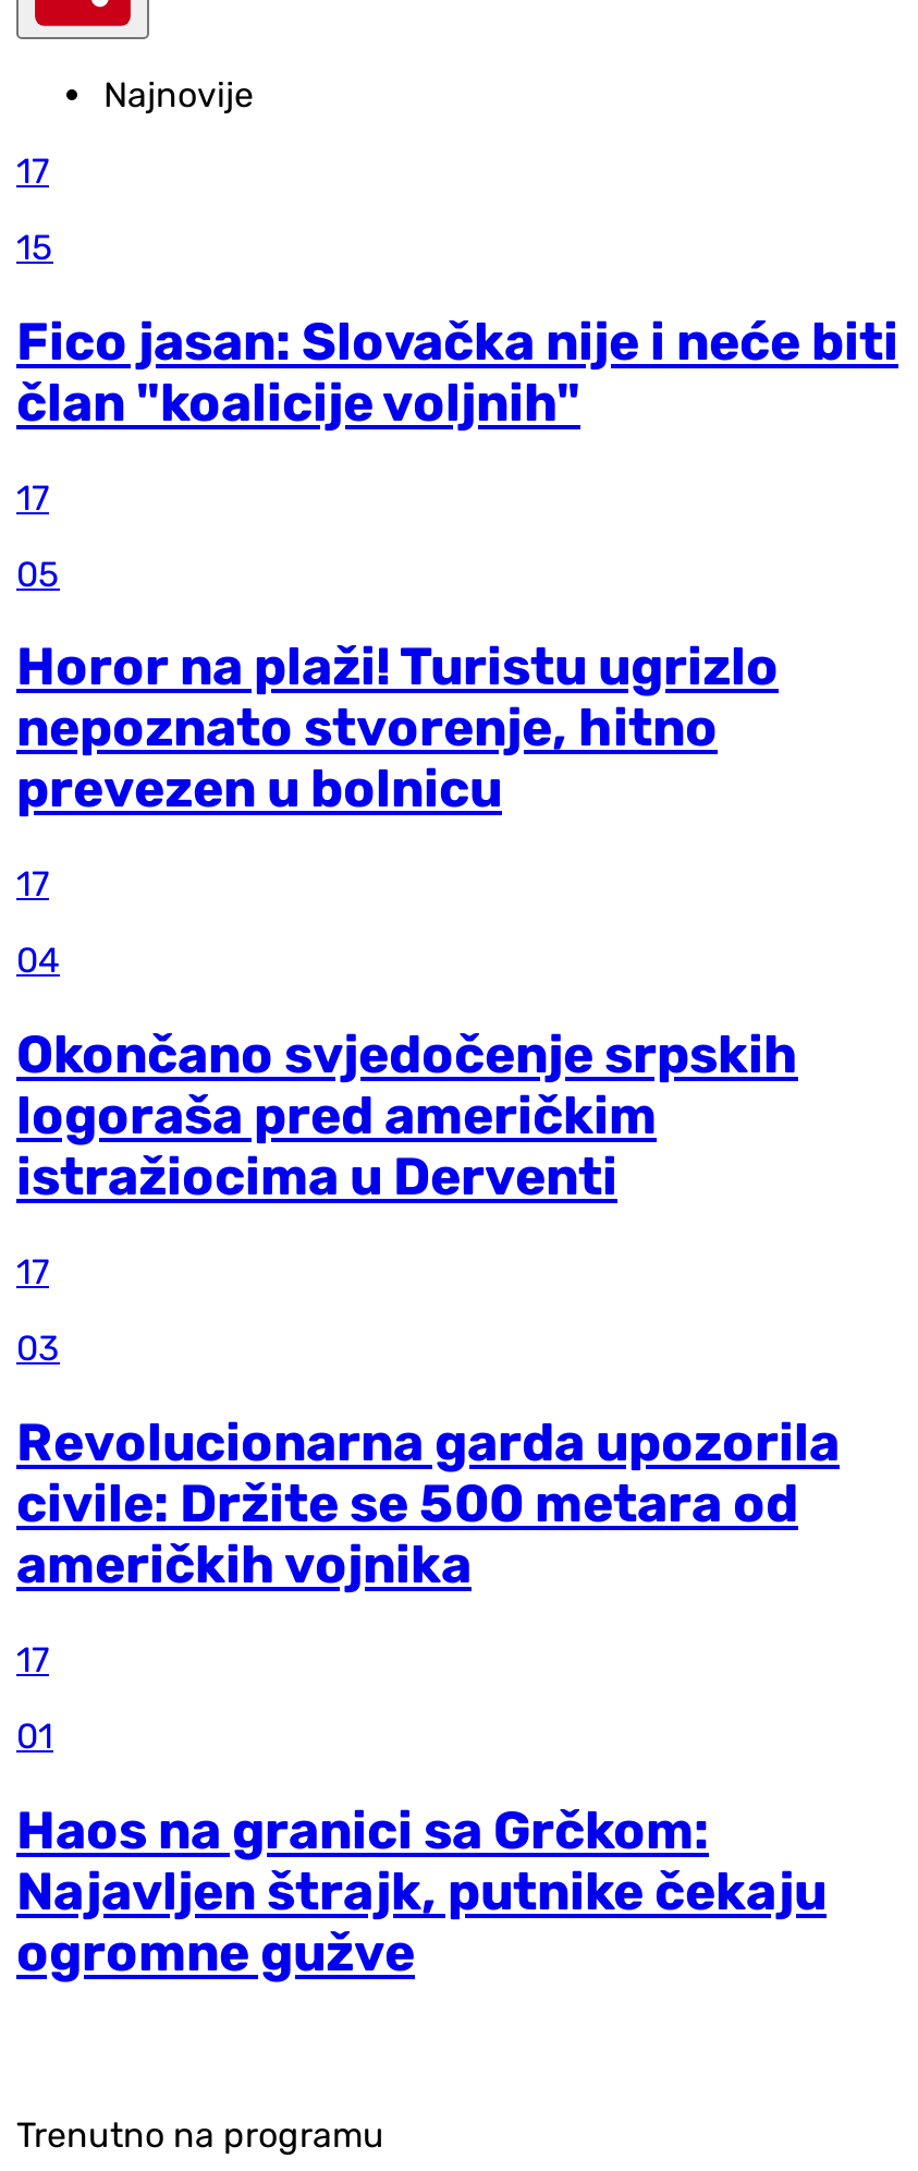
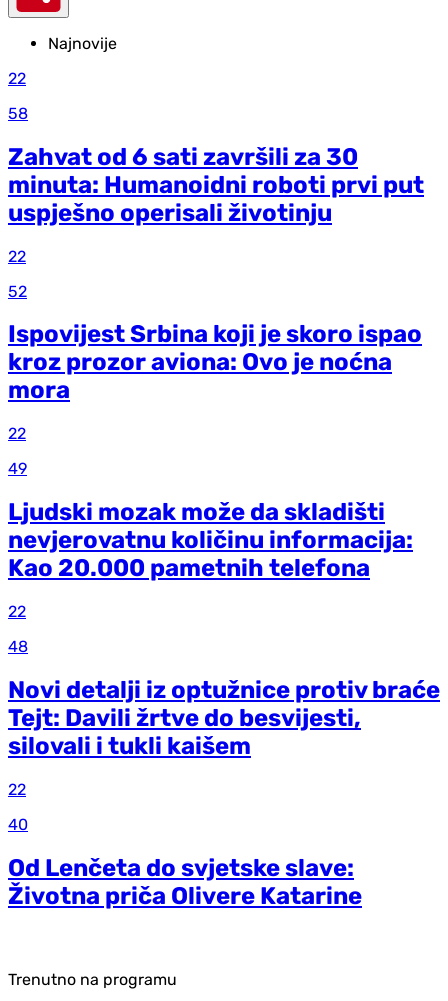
[16,150,49,191] 17 -> [8,69,26,88] 22
[16,226,53,267] 15 -> [8,104,28,123] 58
[16,311,898,433] Fico jasan: Slovačka nije i neće biti | član "koalicije voljnih" -> [8,143,424,227] Zahvat od 6 sati završili za 30 | minuta: Humanoidni roboti prvi put | uspješno operisali životinju
[16,476,49,518] 17 -> [8,246,26,265] 22
[16,553,60,594] 05 -> [8,281,27,300] 52
[16,637,779,820] Horor na plaži! Turistu ugrizlo | nepoznato stvorenje, hitno | prevezen u bolnicu -> [8,320,422,404] Ispovijest Srbina koji je skoro ispao | kroz prozor aviona: Ovo je noćna | mora
[16,864,49,905] 17 -> [8,424,26,443] 22
[16,940,60,982] 04 -> [8,459,27,478] 49
[16,1025,798,1208] Okončano svjedočenje srpskih | logoraša pred američkim | istražiocima u Derventi -> [8,498,413,582] Ljudski mozak može da skladišti | nevjerovatnu količinu informacija: | Kao 20.000 pametnih telefona
[16,1251,49,1293] 17 -> [8,602,26,621] 22
[16,1328,60,1369] 03 -> [8,637,28,656] 48
[16,1412,840,1596] Revolucionarna garda upozorila | civile: Držite se 500 metara od | američkih vojnika -> [8,676,440,760] Novi detalji iz optužnice protiv braće | Tejt: Davili žrtve do besvijesti, | silovali i tukli kaišem
[16,1639,49,1680] 17 -> [8,780,26,799] 22
[16,1715,53,1757] 01 -> [8,815,28,834] 40
[16,1800,827,1983] Haos na granici sa Grčkom: | Najavljen štrajk, putnike čekaju | ogromne gužve -> [8,854,362,910] Od Lenčeta do svjetske slave: | Životna priča Olivere Katarine

